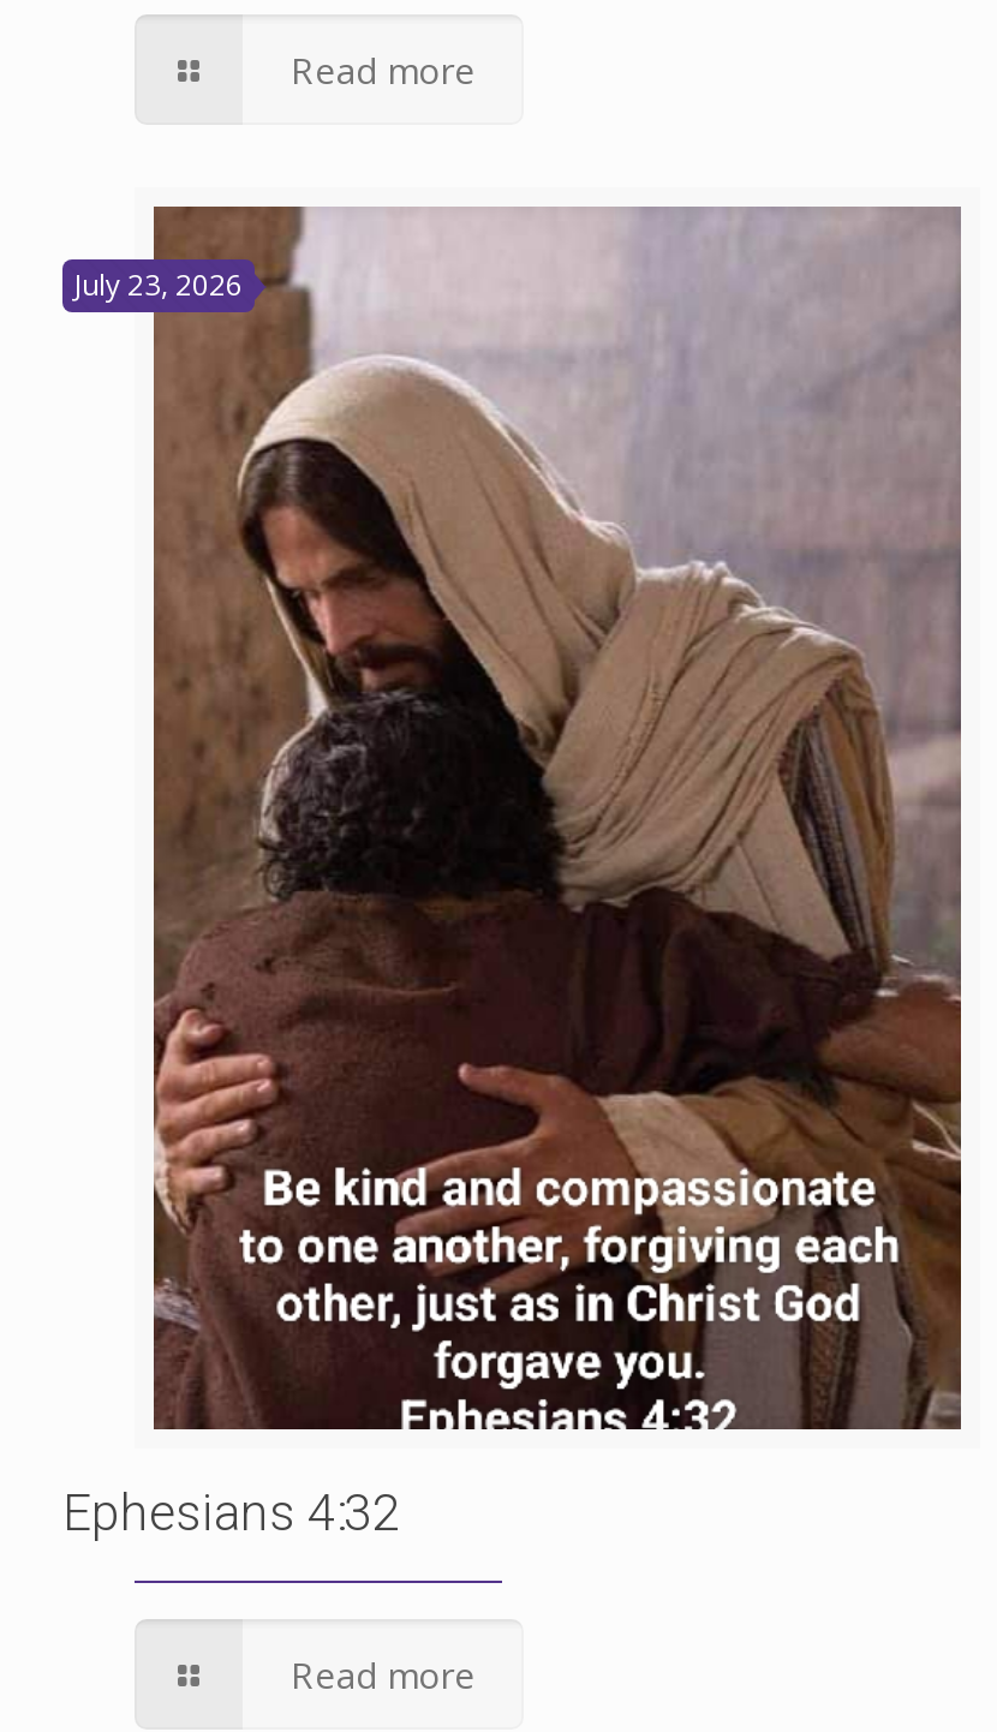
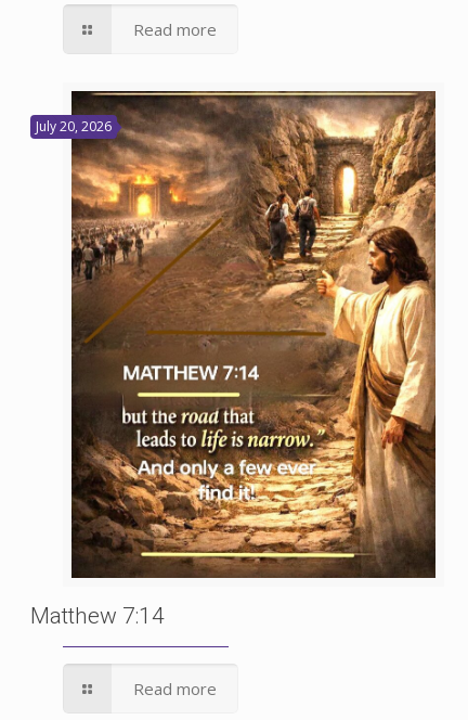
[74,204,961,1432] [image] | July 23, 2026 -> [36,90,435,579] [image] | July 20, 2026
[62,1484,401,1542] Ephesians 4:32 -> [30,603,165,629] Matthew 7:14

